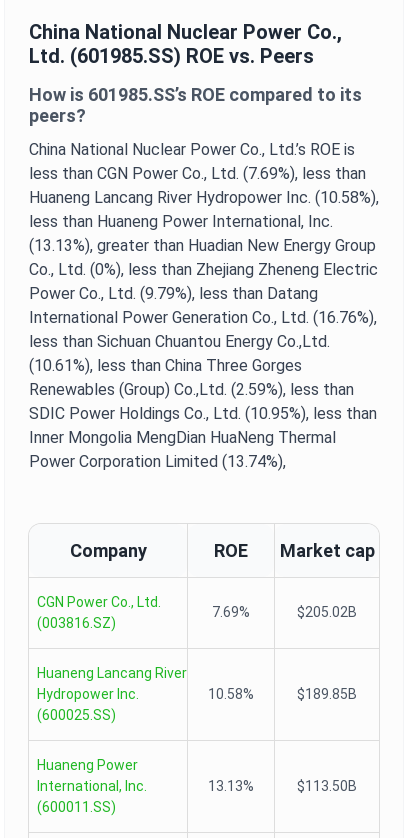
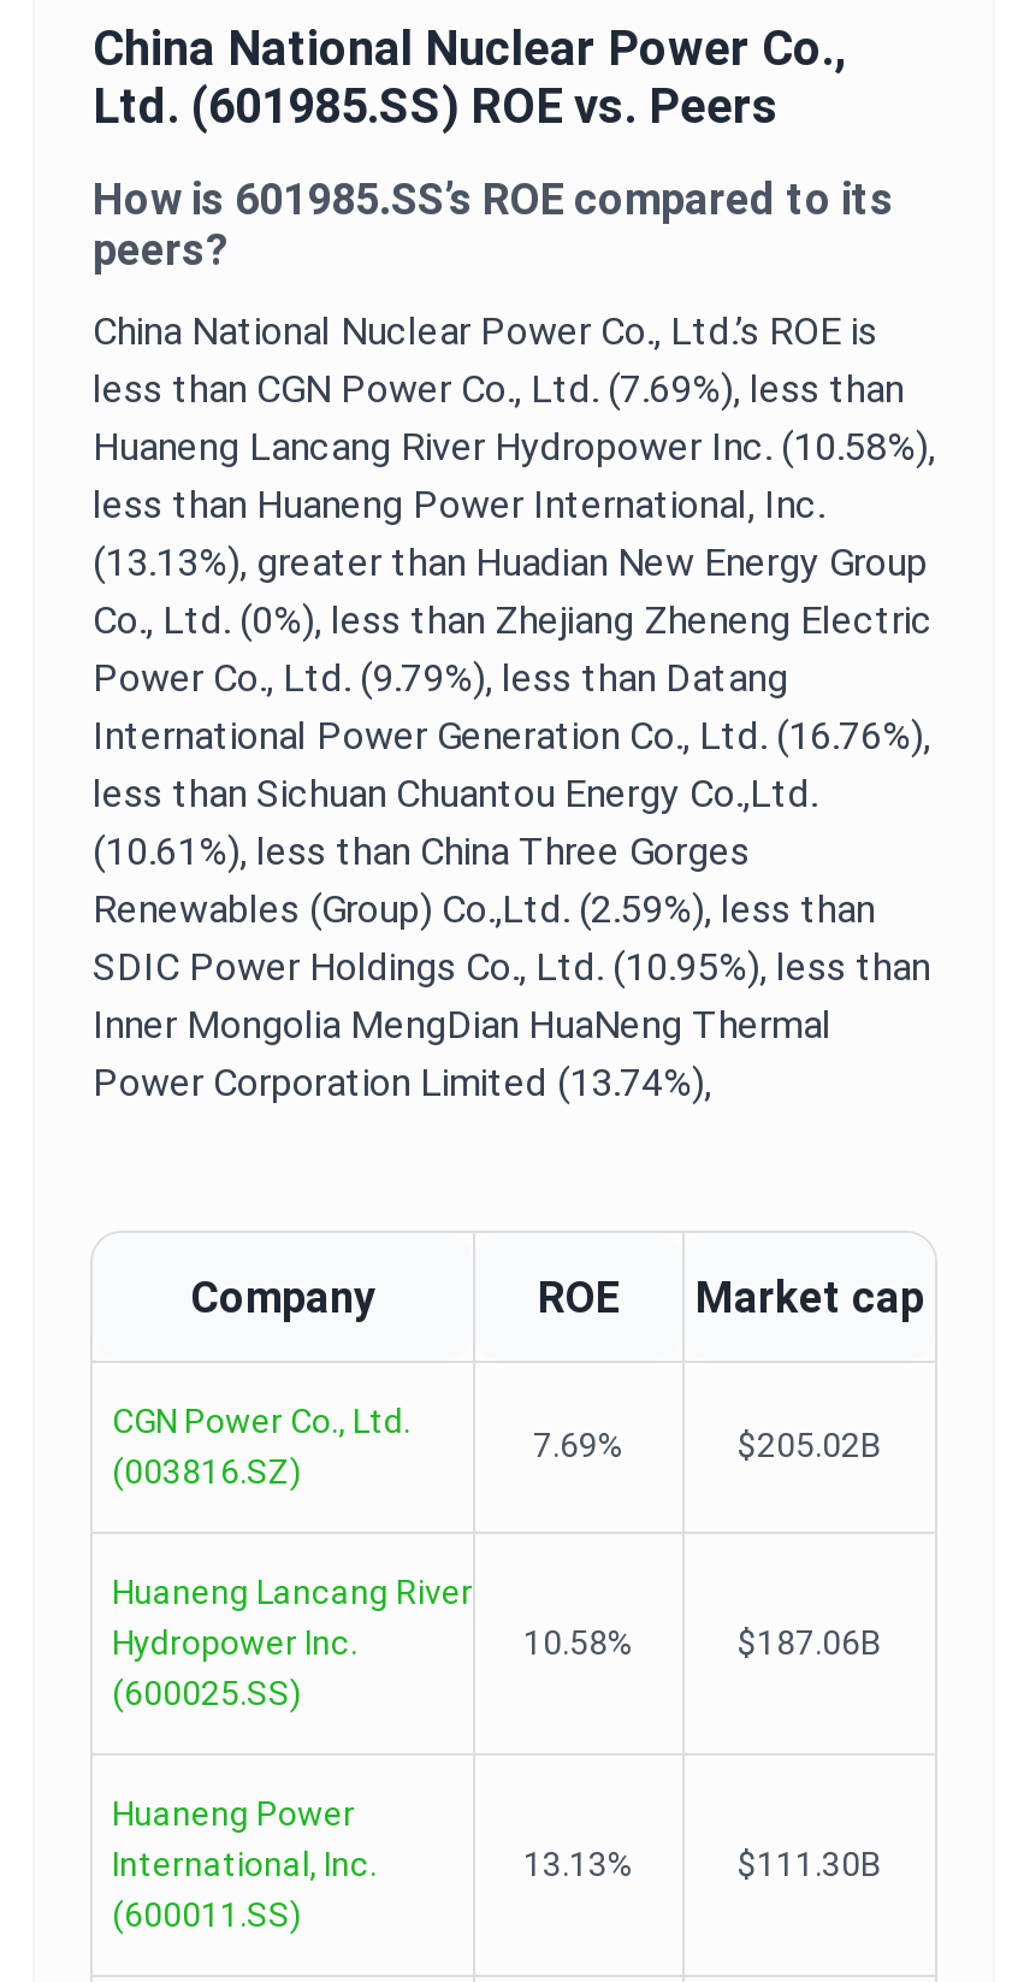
[297,686,357,702] $189.85B -> [738,1623,882,1662] $187.06B
[297,778,357,794] $113.50B -> [738,1845,882,1883] $111.30B

